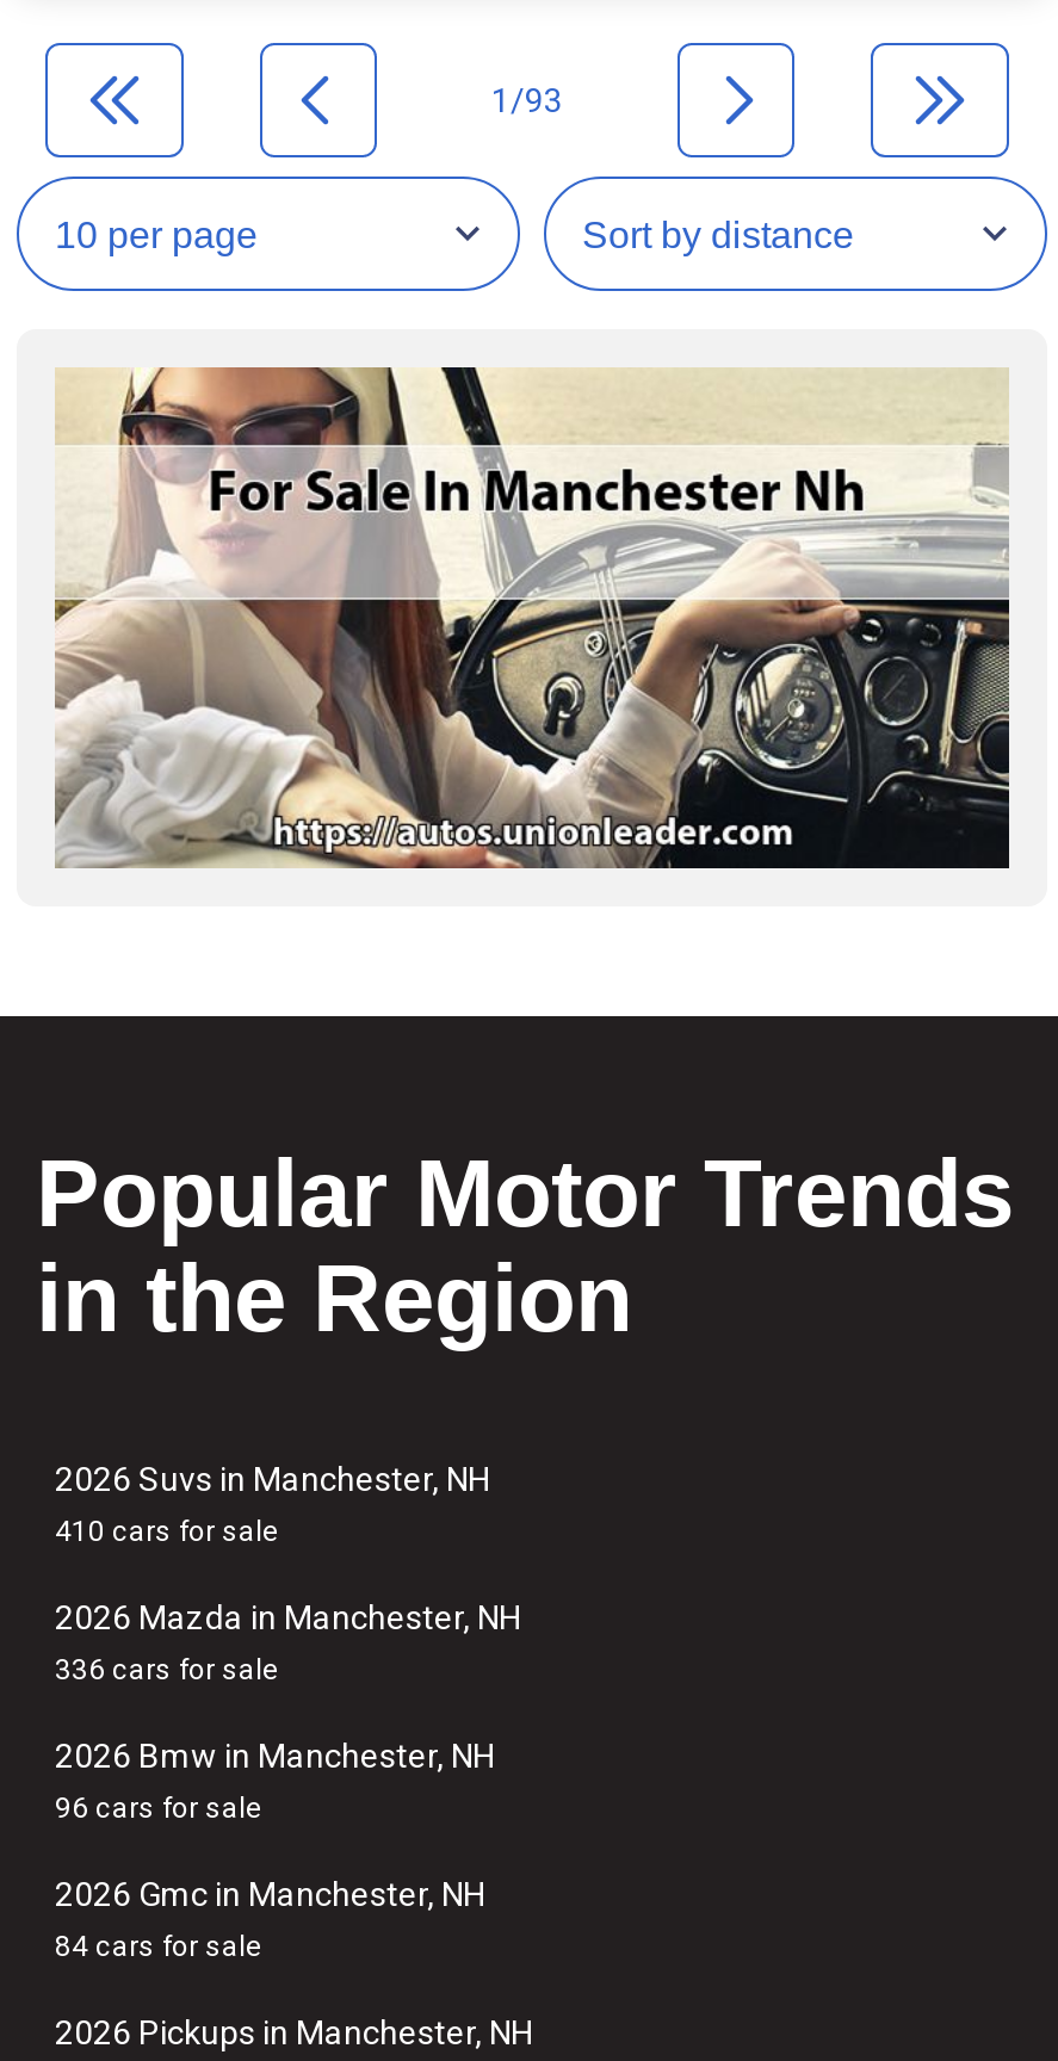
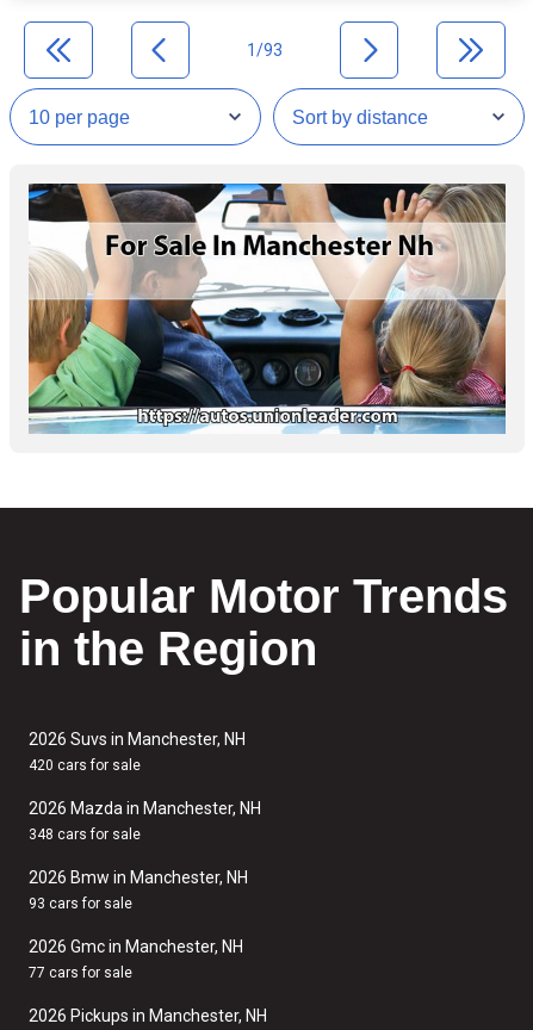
[55,365,1011,871] [image] -> [27,182,507,435] [image]
[55,1515,279,1548] 410 cars for sale -> [29,757,141,774] 420 cars for sale
[55,1653,279,1686] 336 cars for sale -> [29,826,141,843] 348 cars for sale
[55,1791,262,1825] 96 cars for sale -> [29,895,132,912] 93 cars for sale
[55,1930,262,1963] 84 cars for sale -> [29,964,132,981] 77 cars for sale

